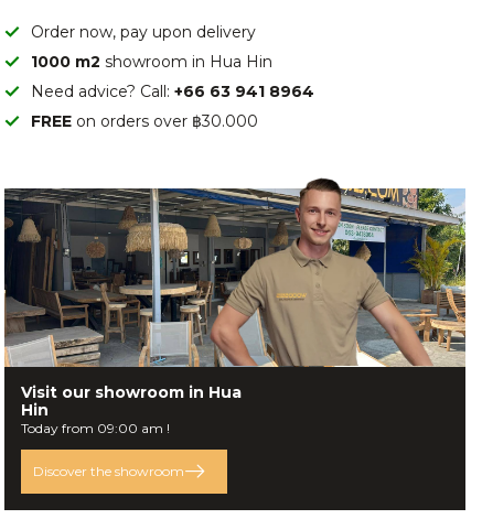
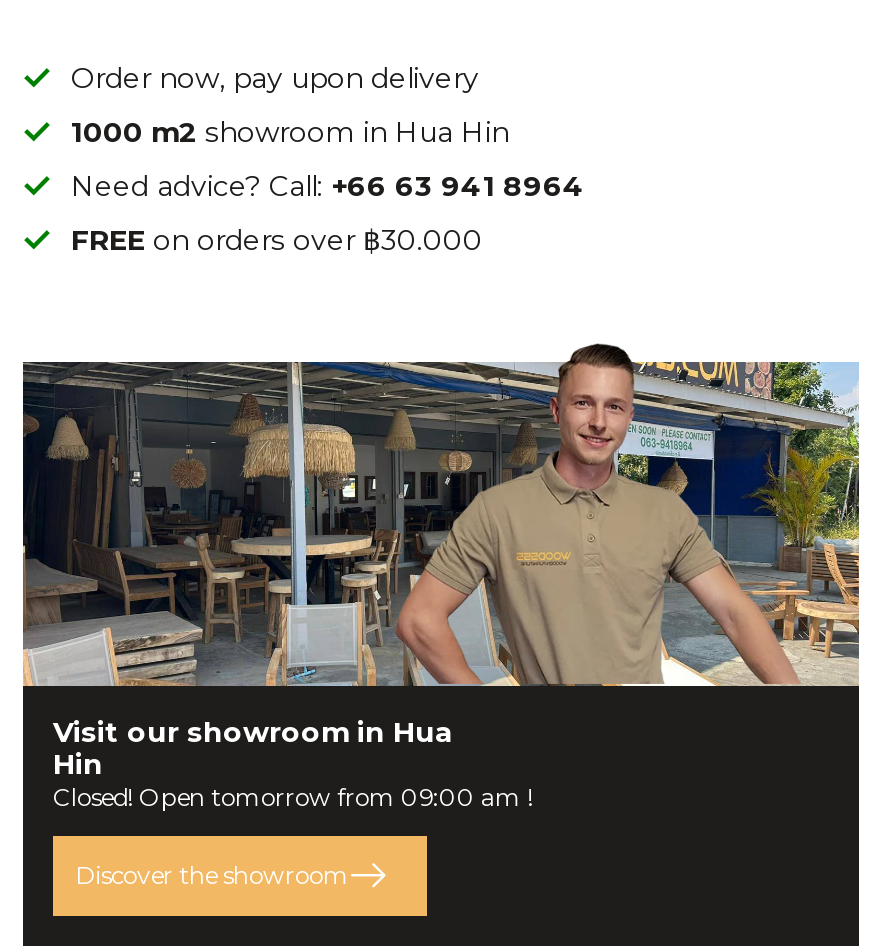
[21,419,170,436] Today from 09:00 am ! -> [53,781,533,811] Closed! Open tomorrow from 09:00 am !

